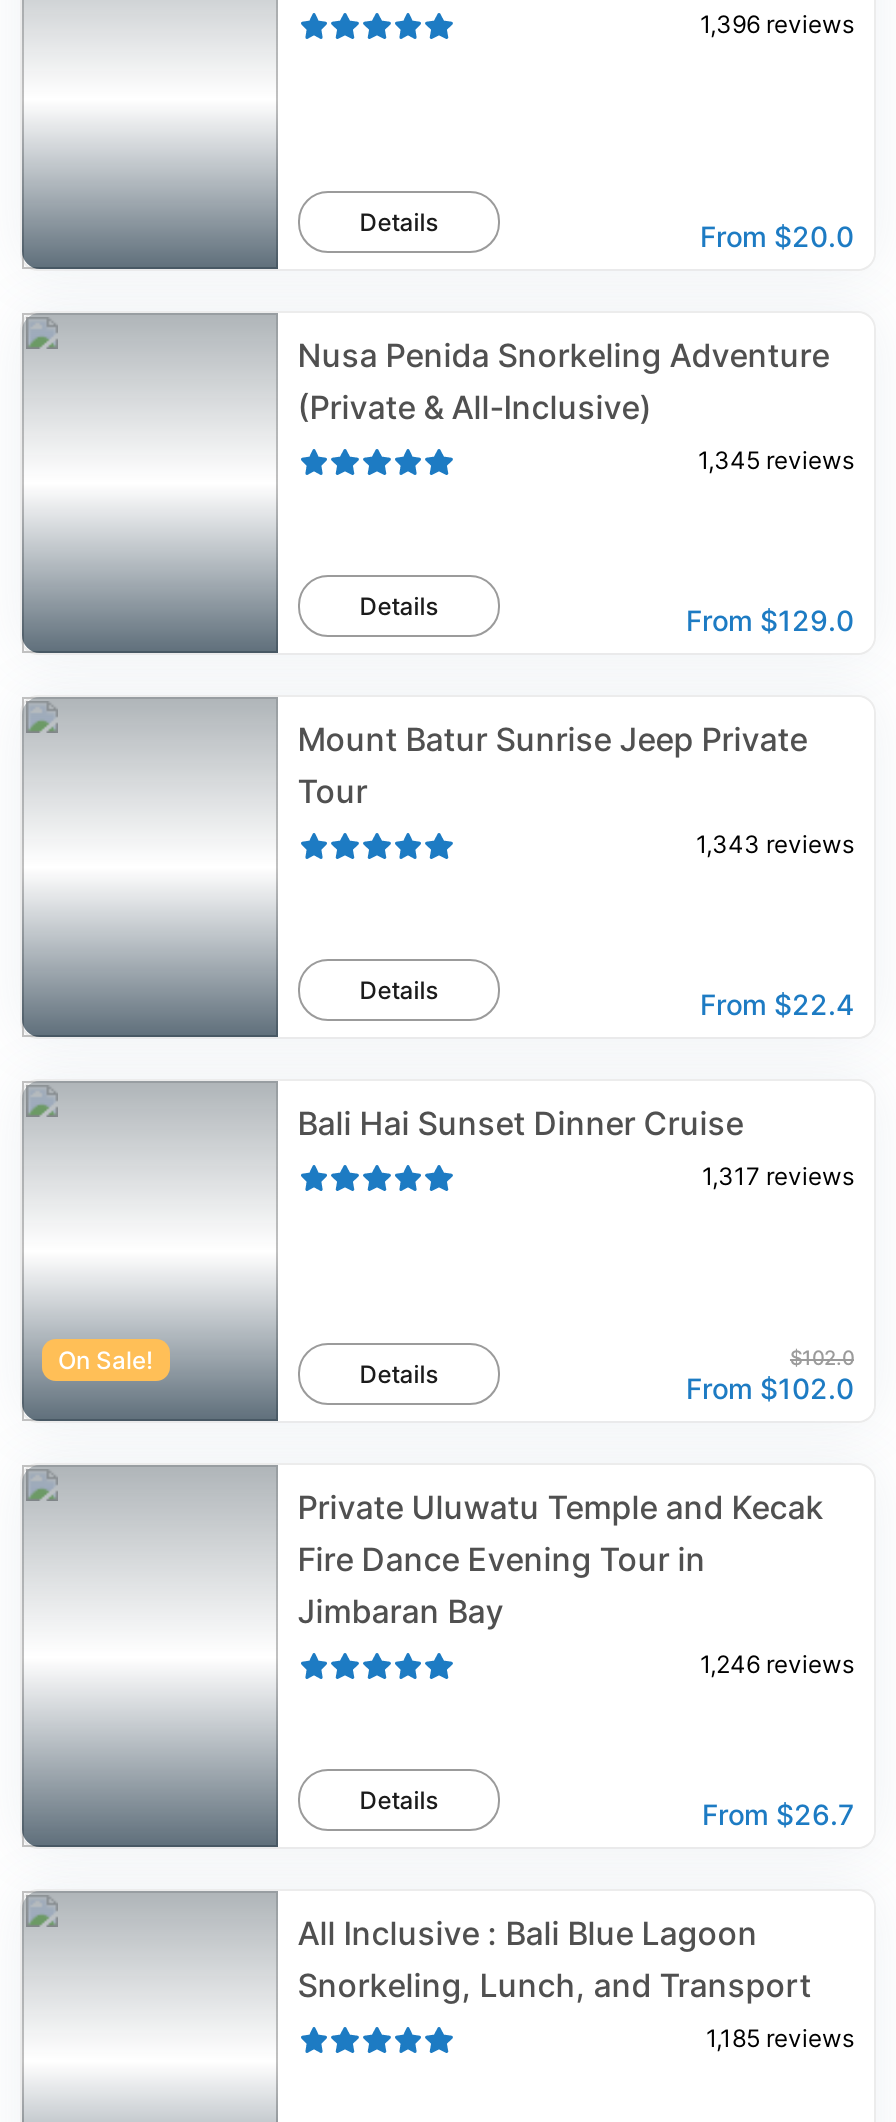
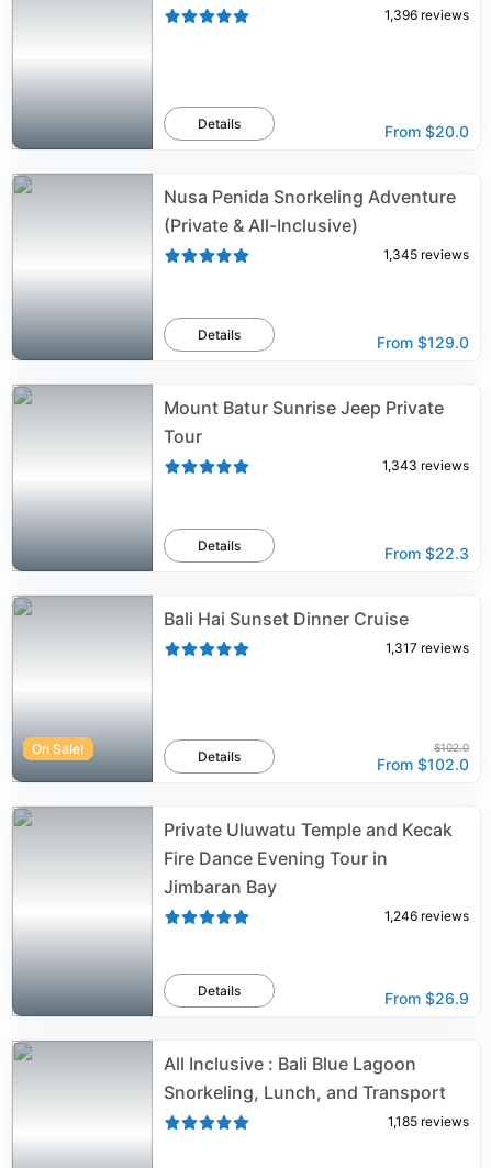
[700,987,854,1021] From $22.4 -> [384,544,469,563] From $22.3
[702,1797,854,1831] From $26.7 -> [384,989,469,1008] From $26.9

